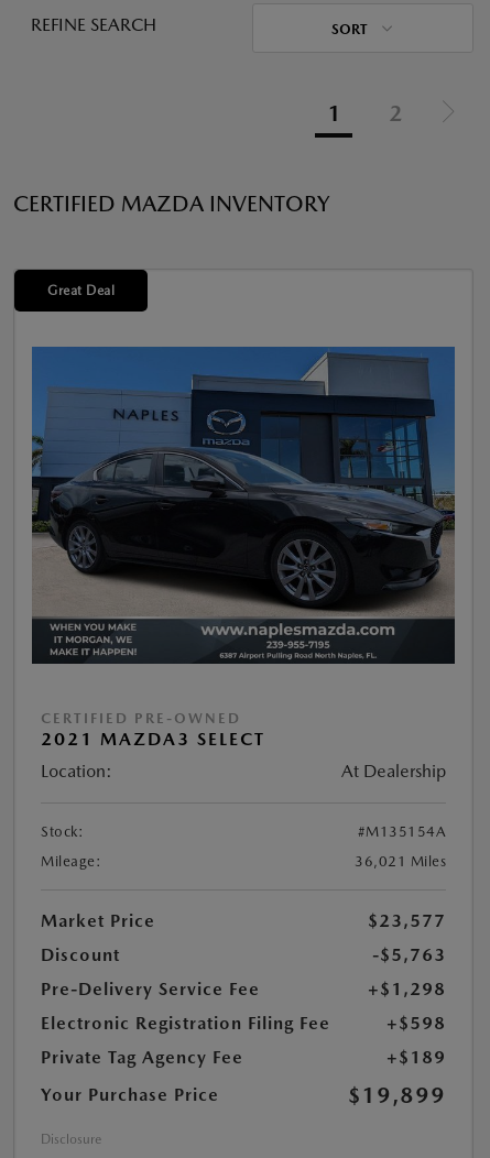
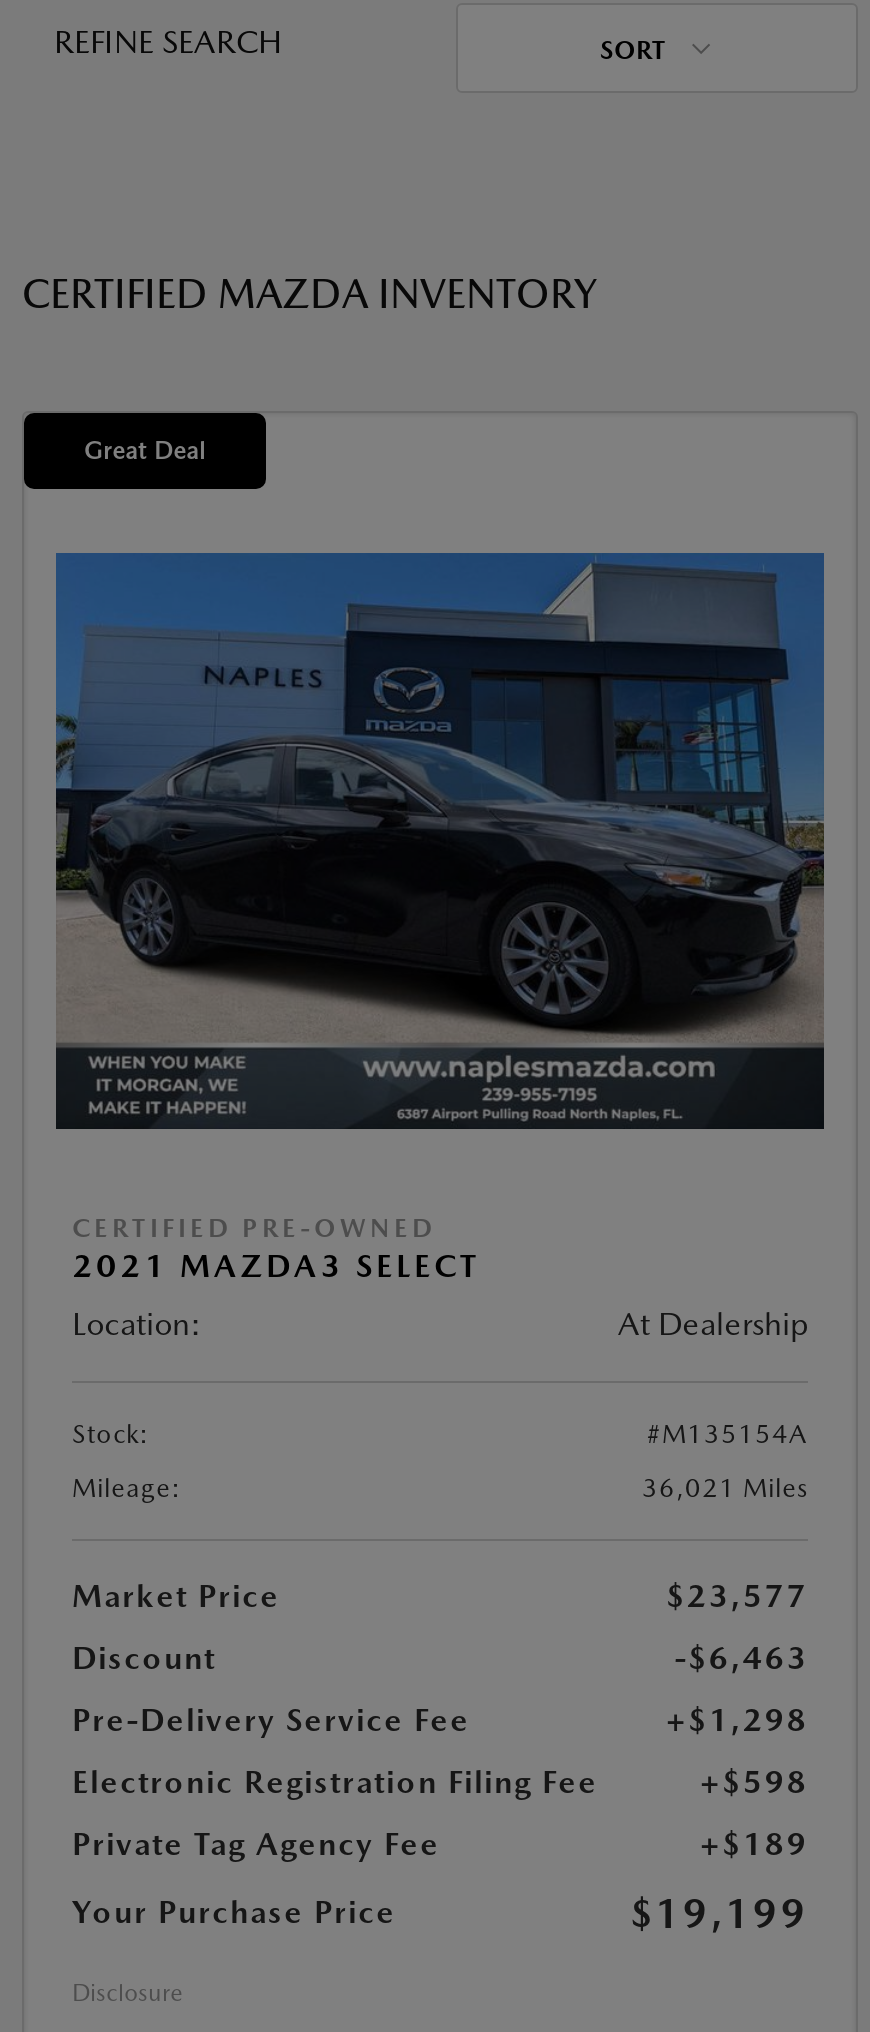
[326,100,403,127] 1 | 2 -> none
[372,944,446,965] -$5,763 -> [674,1639,808,1677] -$6,463
[348,1082,446,1108] $19,899 -> [630,1889,808,1937] $19,199

